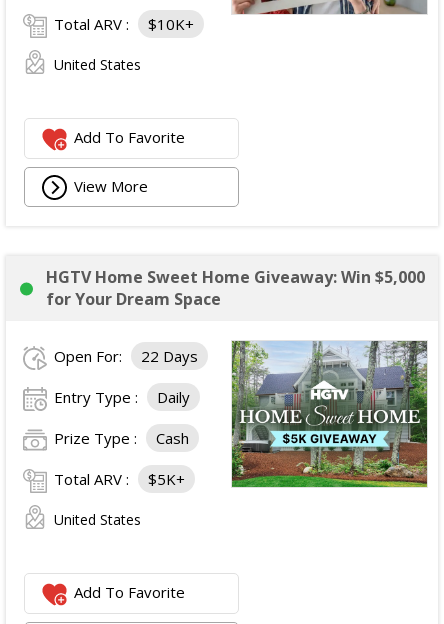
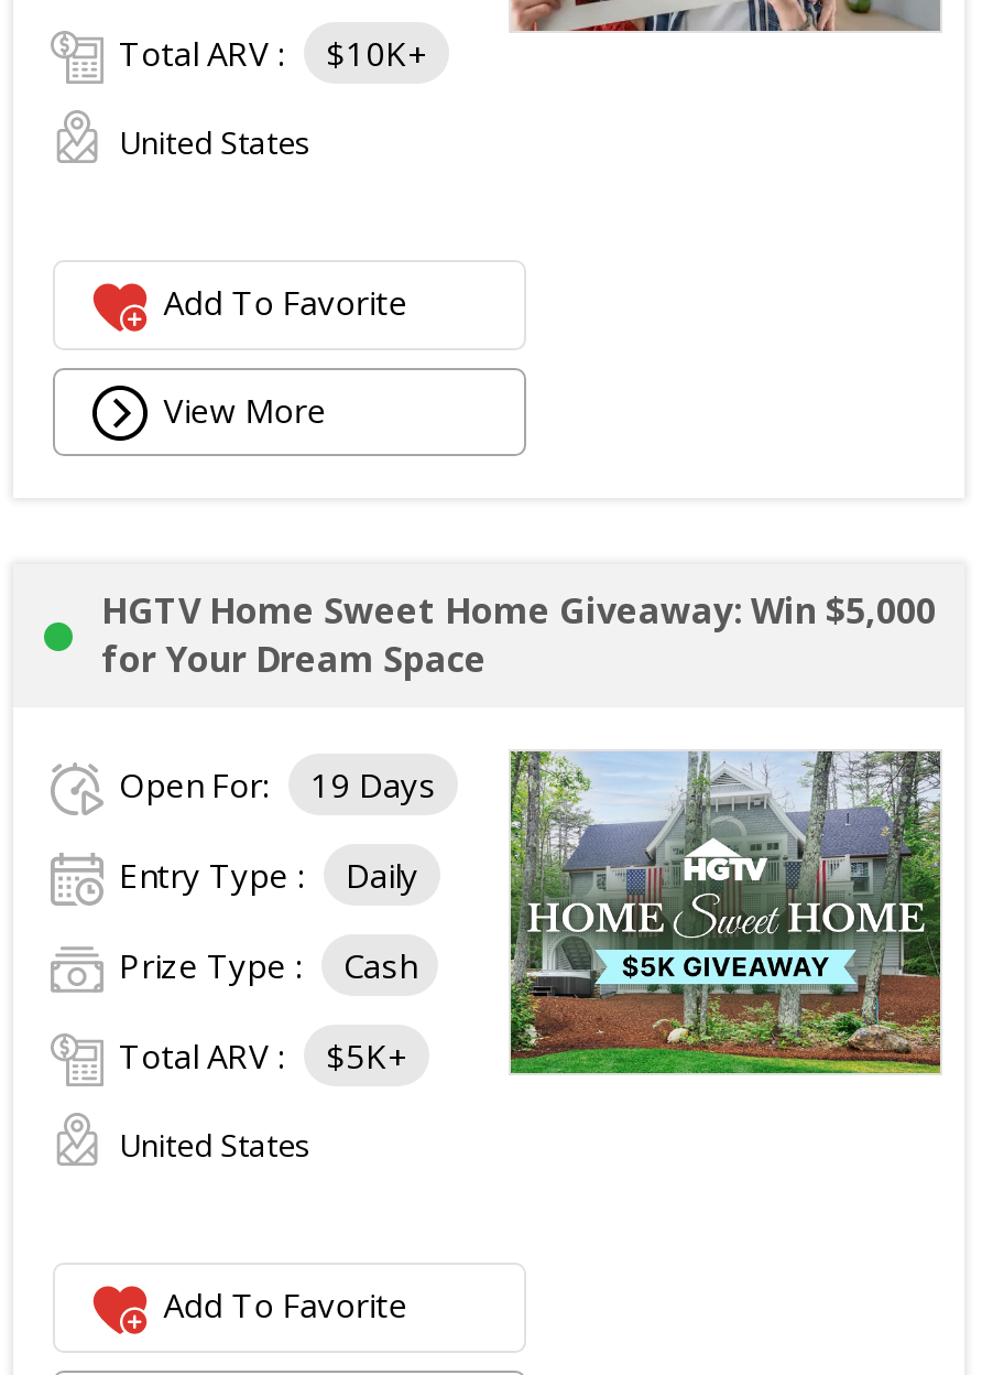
[54,346,198,366] Open For: 22 Days -> [119,762,436,806] Open For: 19 Days

